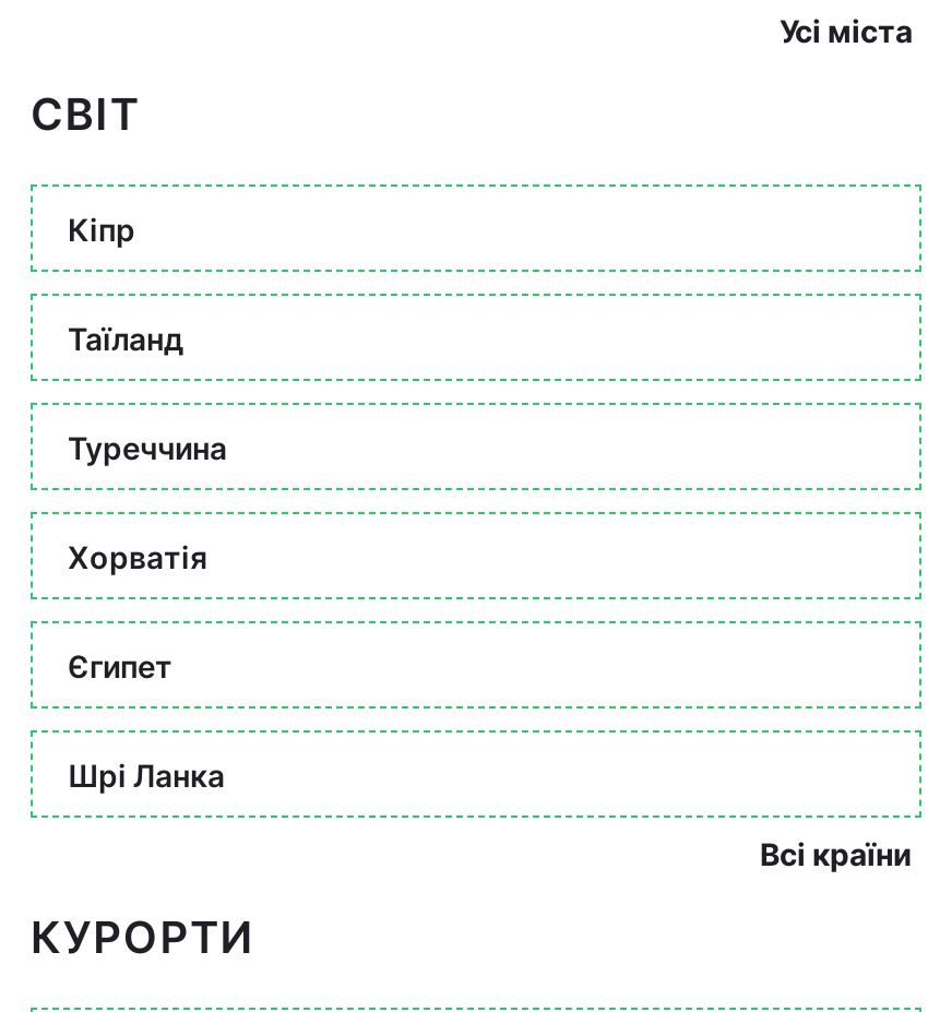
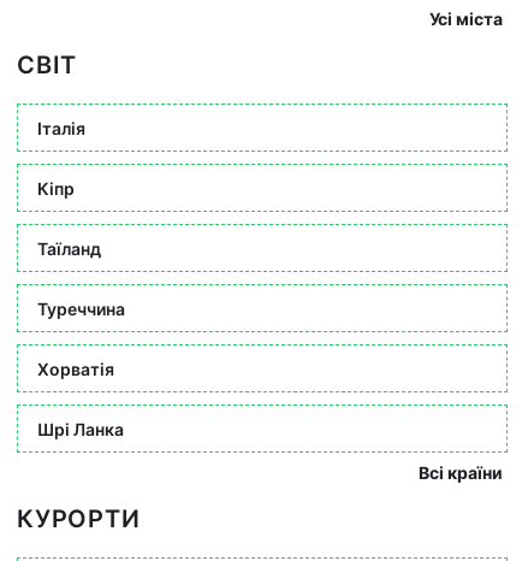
none -> [37,117,85,138] Італія
moved [68,210,227,574] -> [37,178,125,379]: Кіпр | Таїланд | Туреччина | Хорватія
[68,646,172,683] Єгипет -> none

